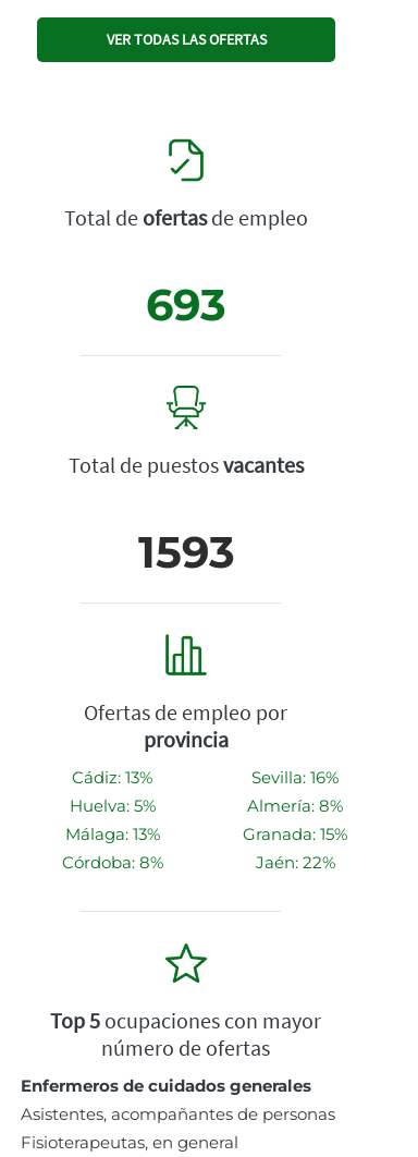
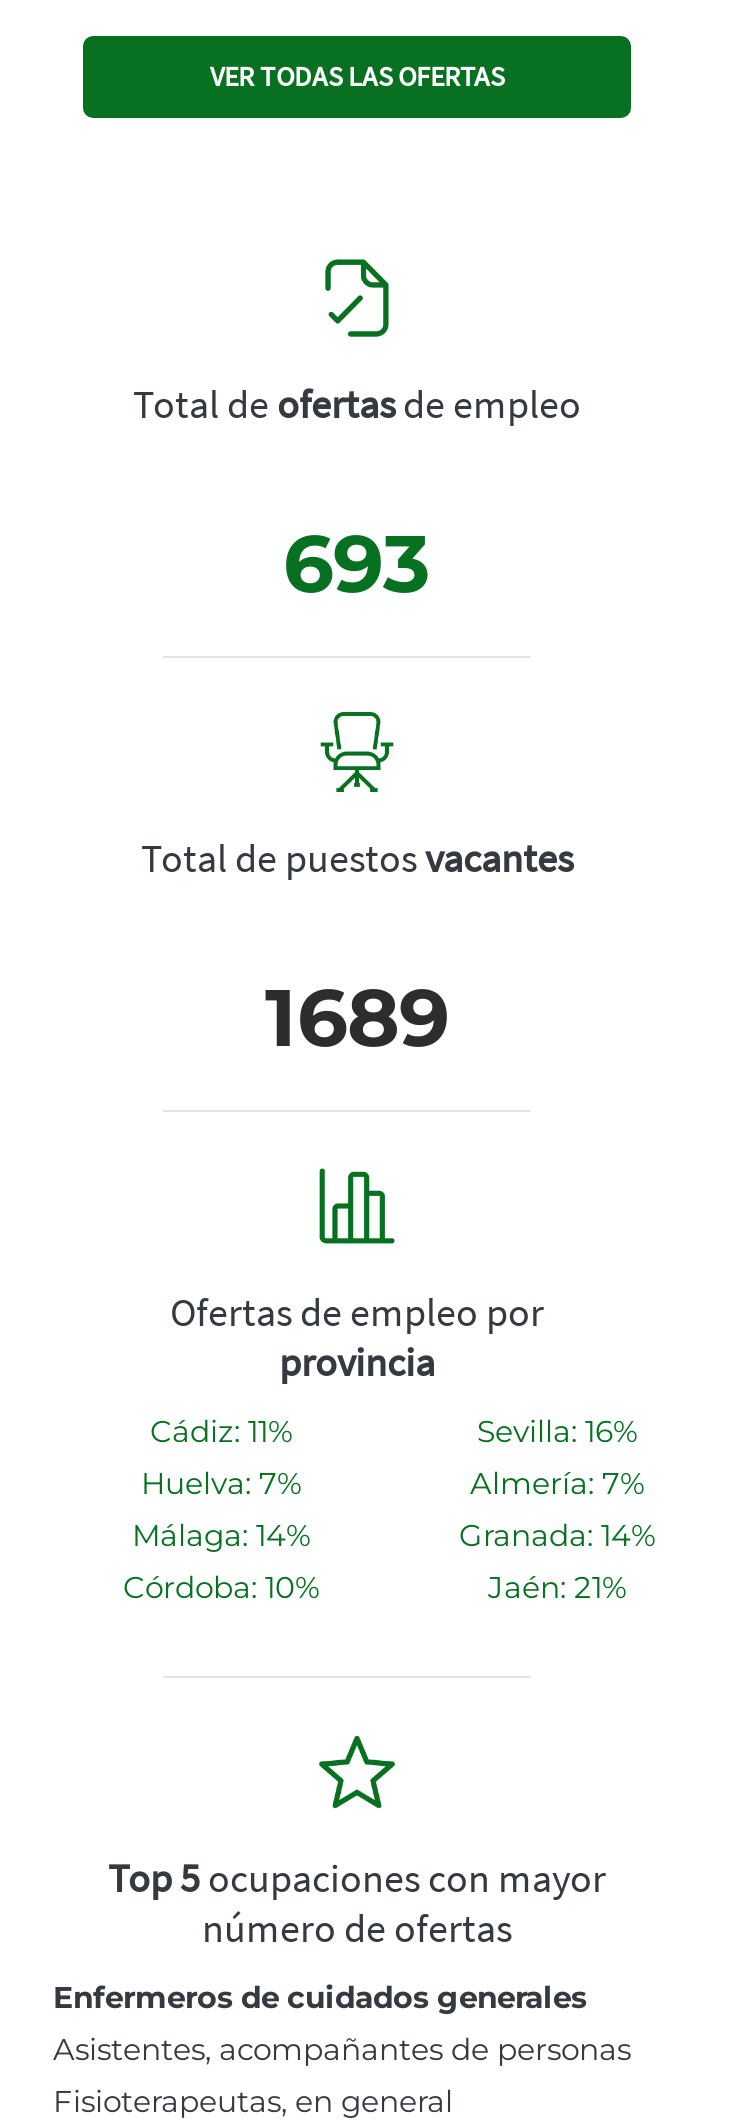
[138,525,235,579] 1593 -> [265,967,449,1065] 1689
[72,767,152,788] Cádiz: 13% -> [150,1411,292,1449] Cádiz: 11%
[69,796,155,816] Huelva: 5% -> [141,1463,301,1501] Huelva: 7%
[247,796,343,816] Almería: 8% -> [470,1463,644,1501] Almería: 7%
[65,824,159,845] Málaga: 13% -> [132,1515,310,1553] Málaga: 14%
[243,824,347,845] Granada: 15% -> [459,1515,655,1553] Granada: 14%
[62,852,163,873] Córdoba: 8% -> [123,1567,319,1605] Córdoba: 10%
[255,852,335,873] Jaén: 22% -> [488,1567,626,1605] Jaén: 21%

